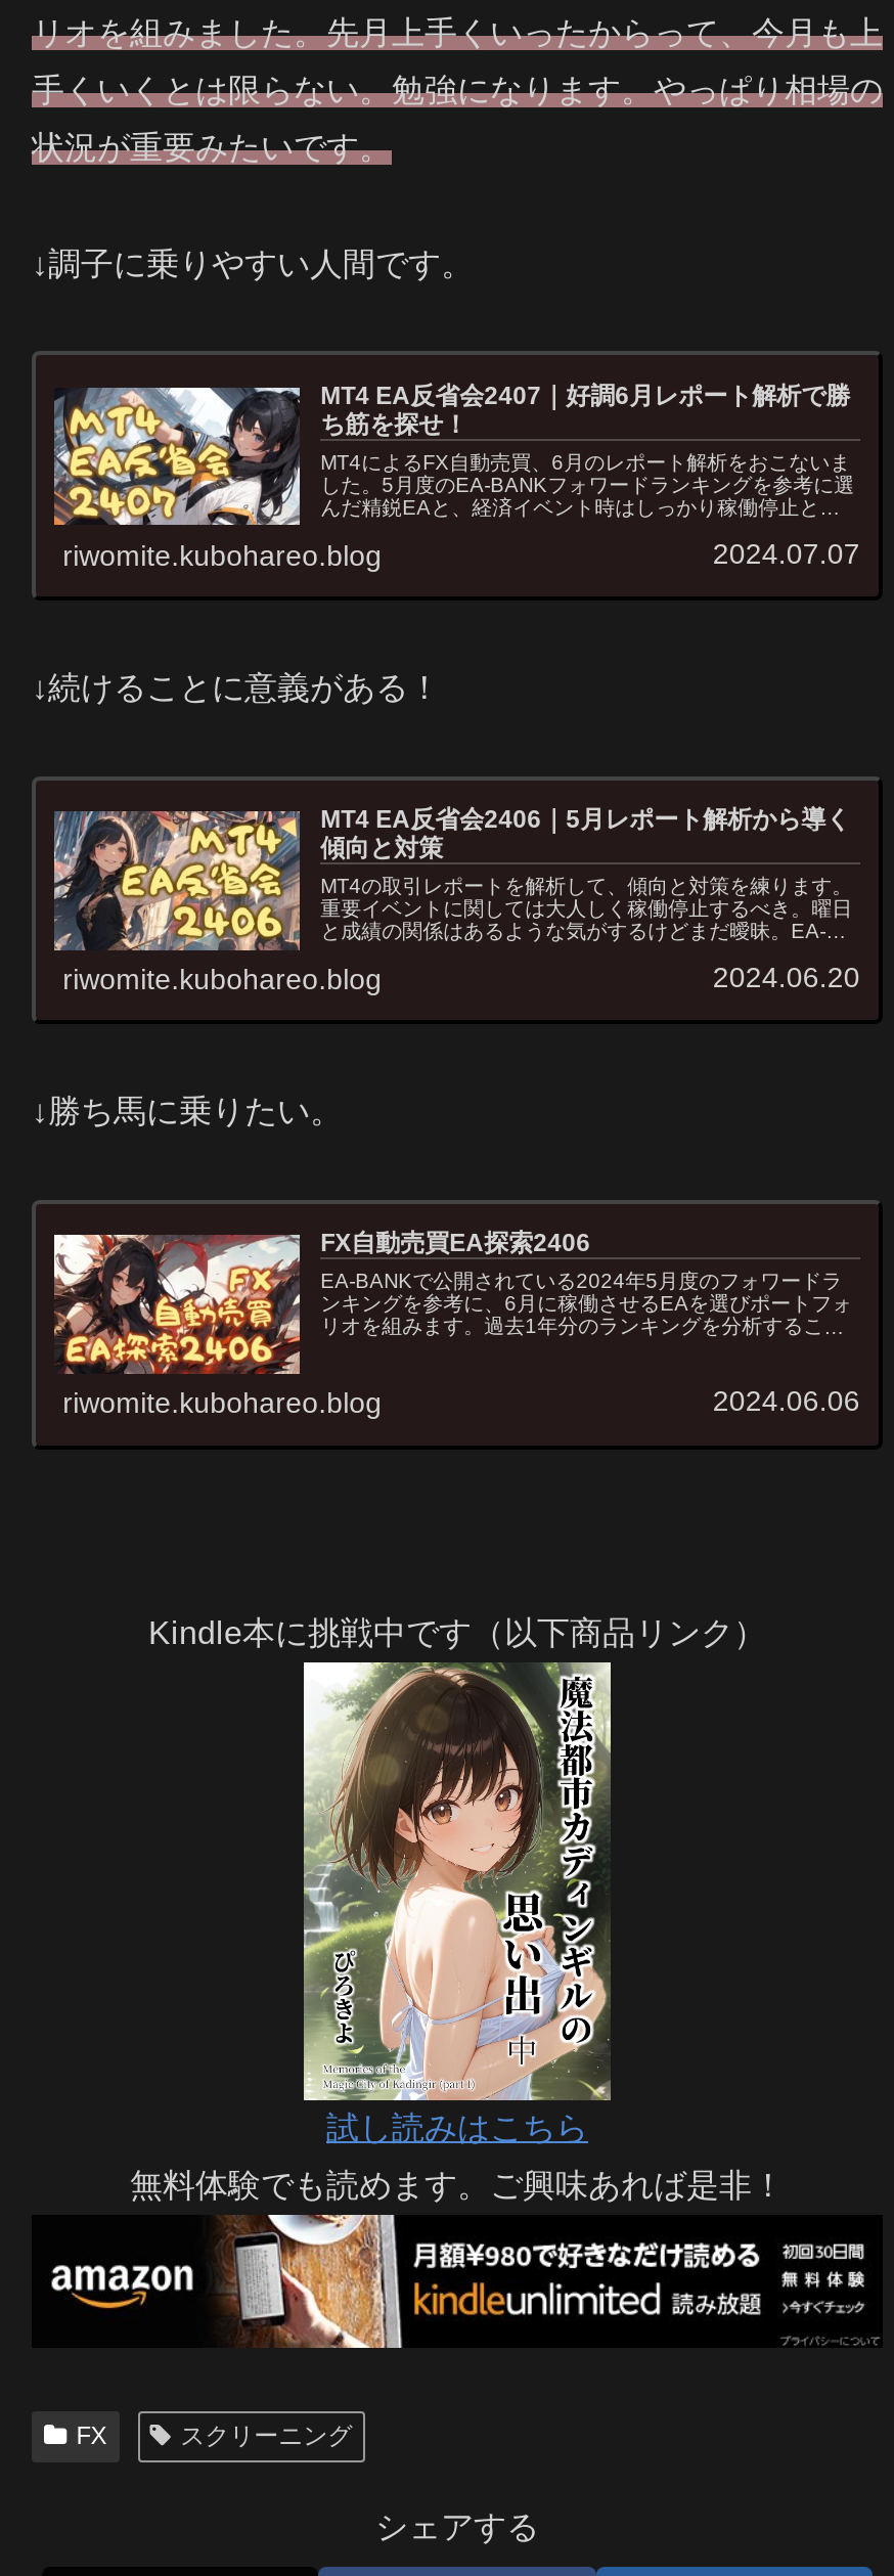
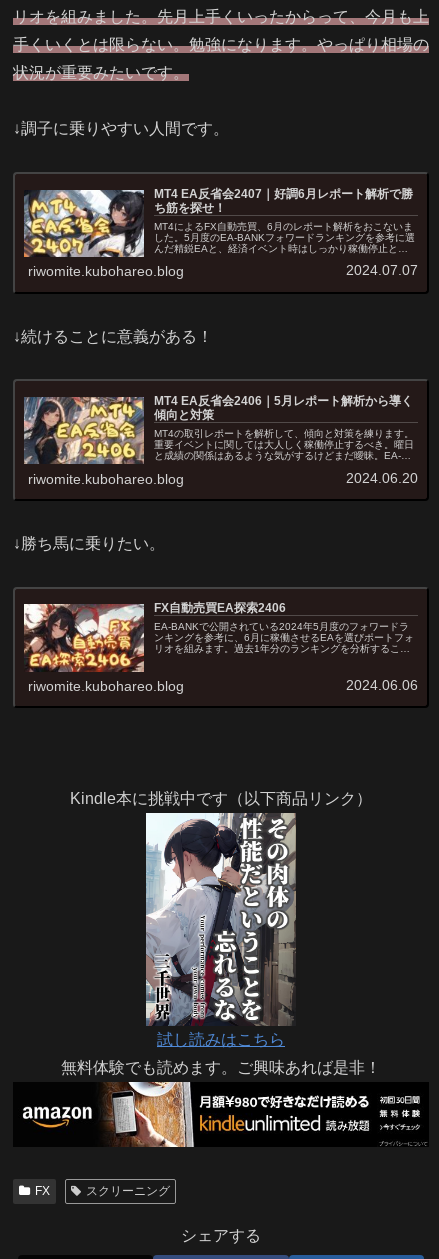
[304,1659,613,2103] [image] -> [146,812,297,1027] [image]

